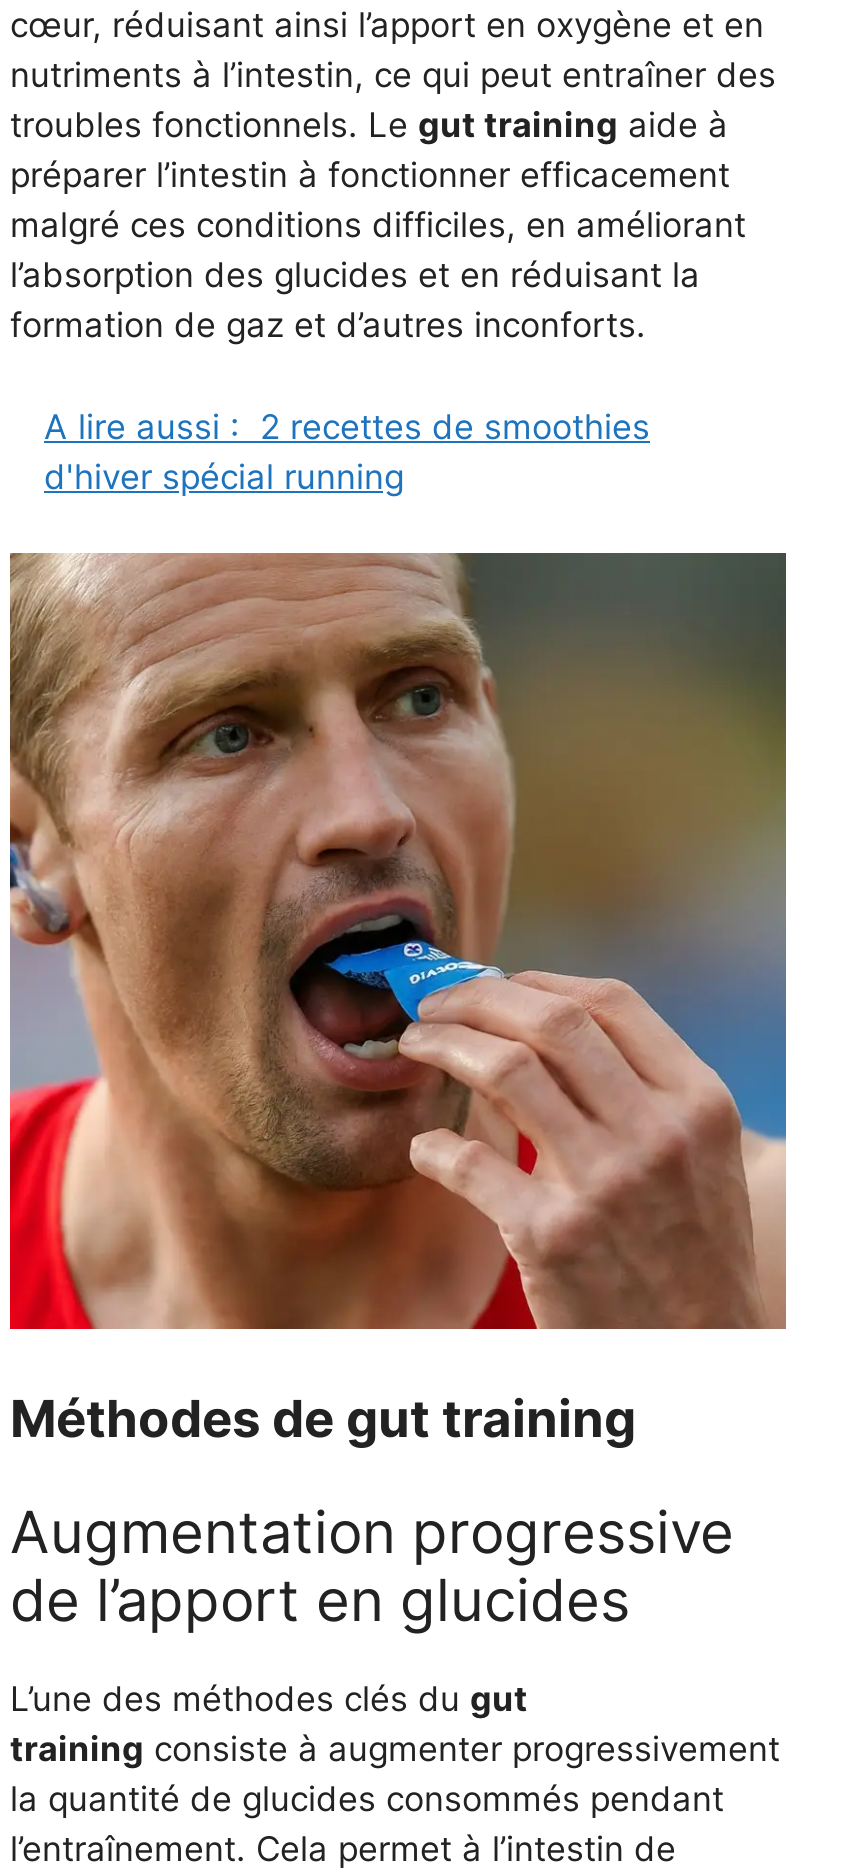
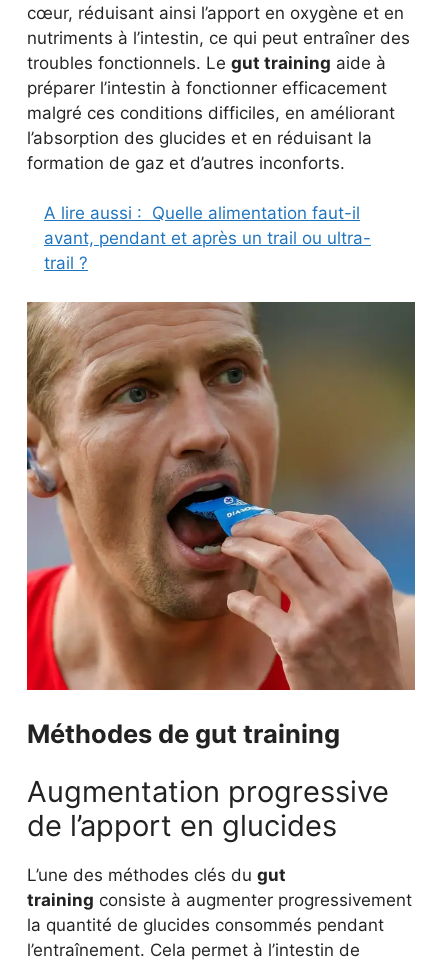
[44,407,650,497] A lire aussi : 2 recettes de smoothies | d'hiver spécial running -> [44,203,371,273] A lire aussi : Quelle alimentation faut-il | avant, pendant et après un trail ou ultra- | trail ?

